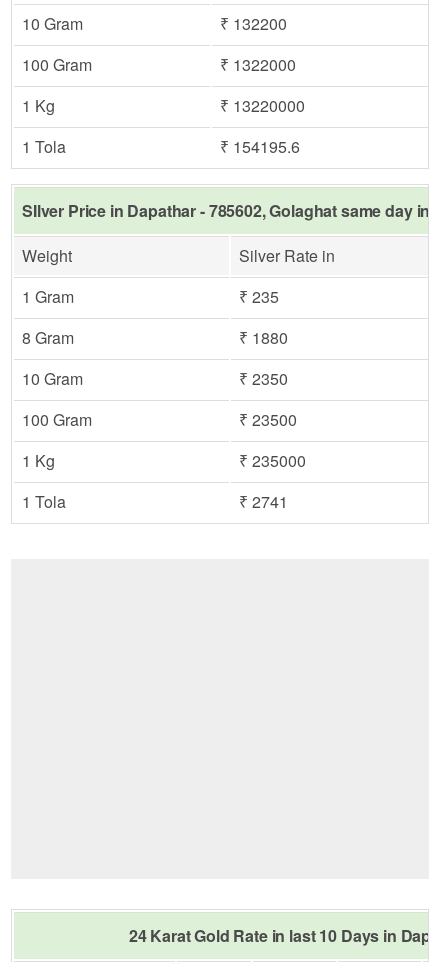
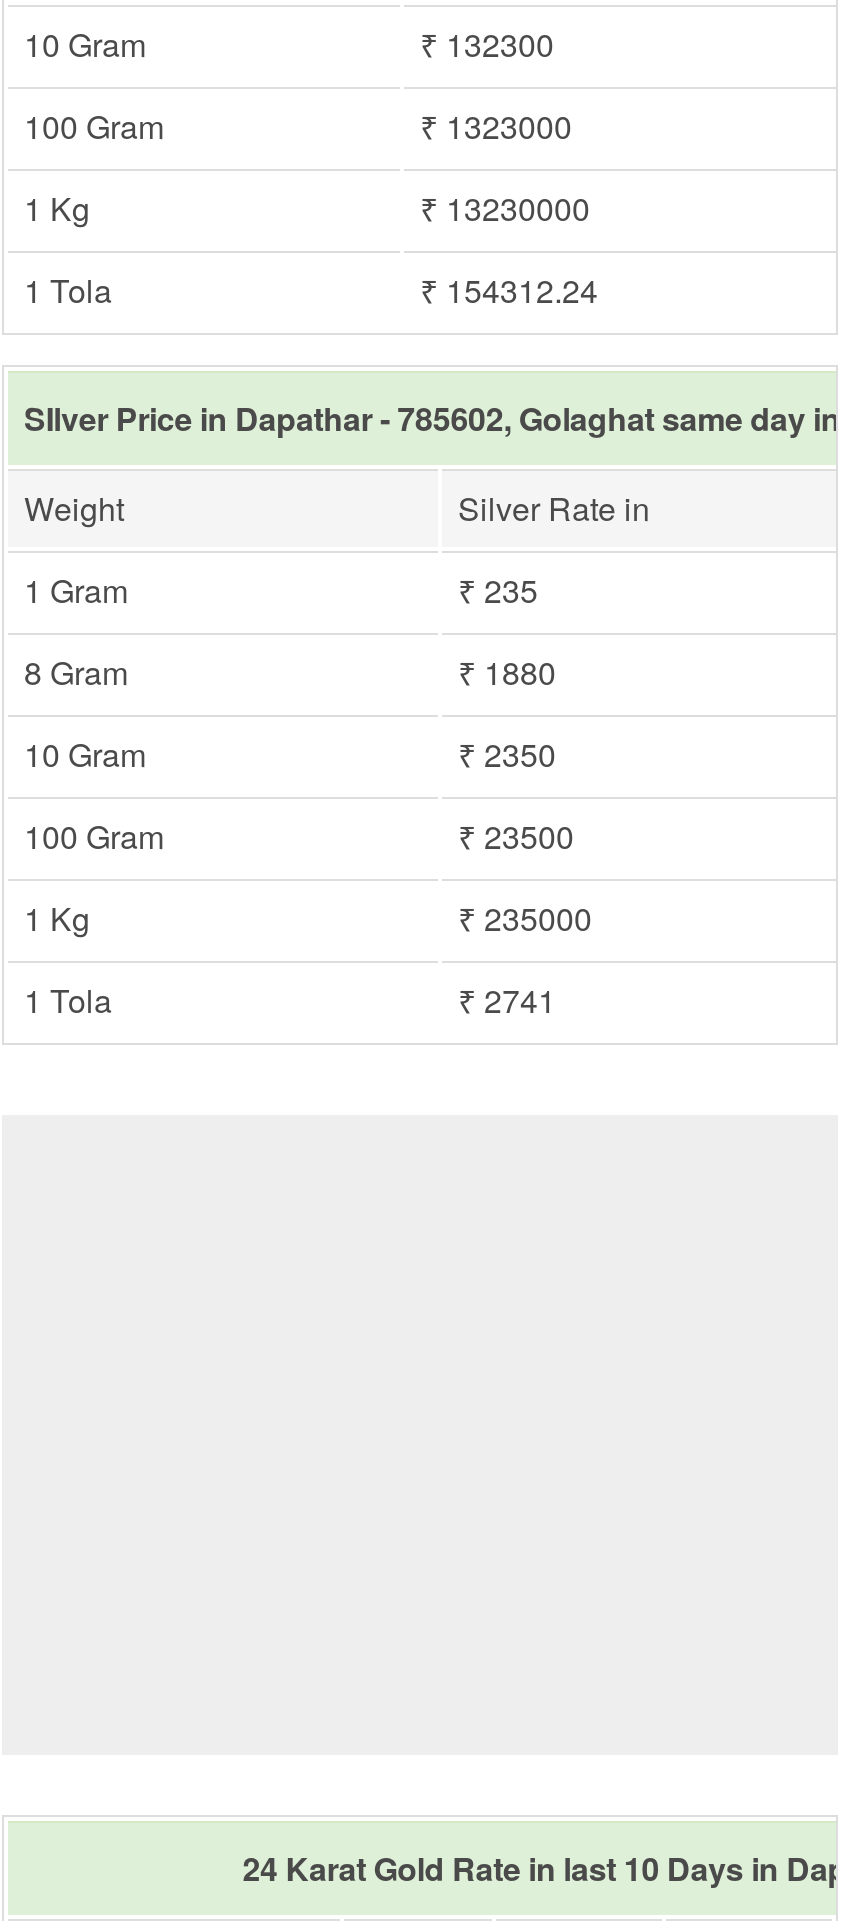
[220,12,287,35] ₹ 132200 -> [420,21,554,67] ₹ 132300
[220,53,296,76] ₹ 1322000 -> [420,103,572,149] ₹ 1323000
[220,94,305,117] ₹ 13220000 -> [420,185,590,231] ₹ 13230000
[220,135,300,158] ₹ 154195.6 -> [420,267,598,313] ₹ 154312.24

